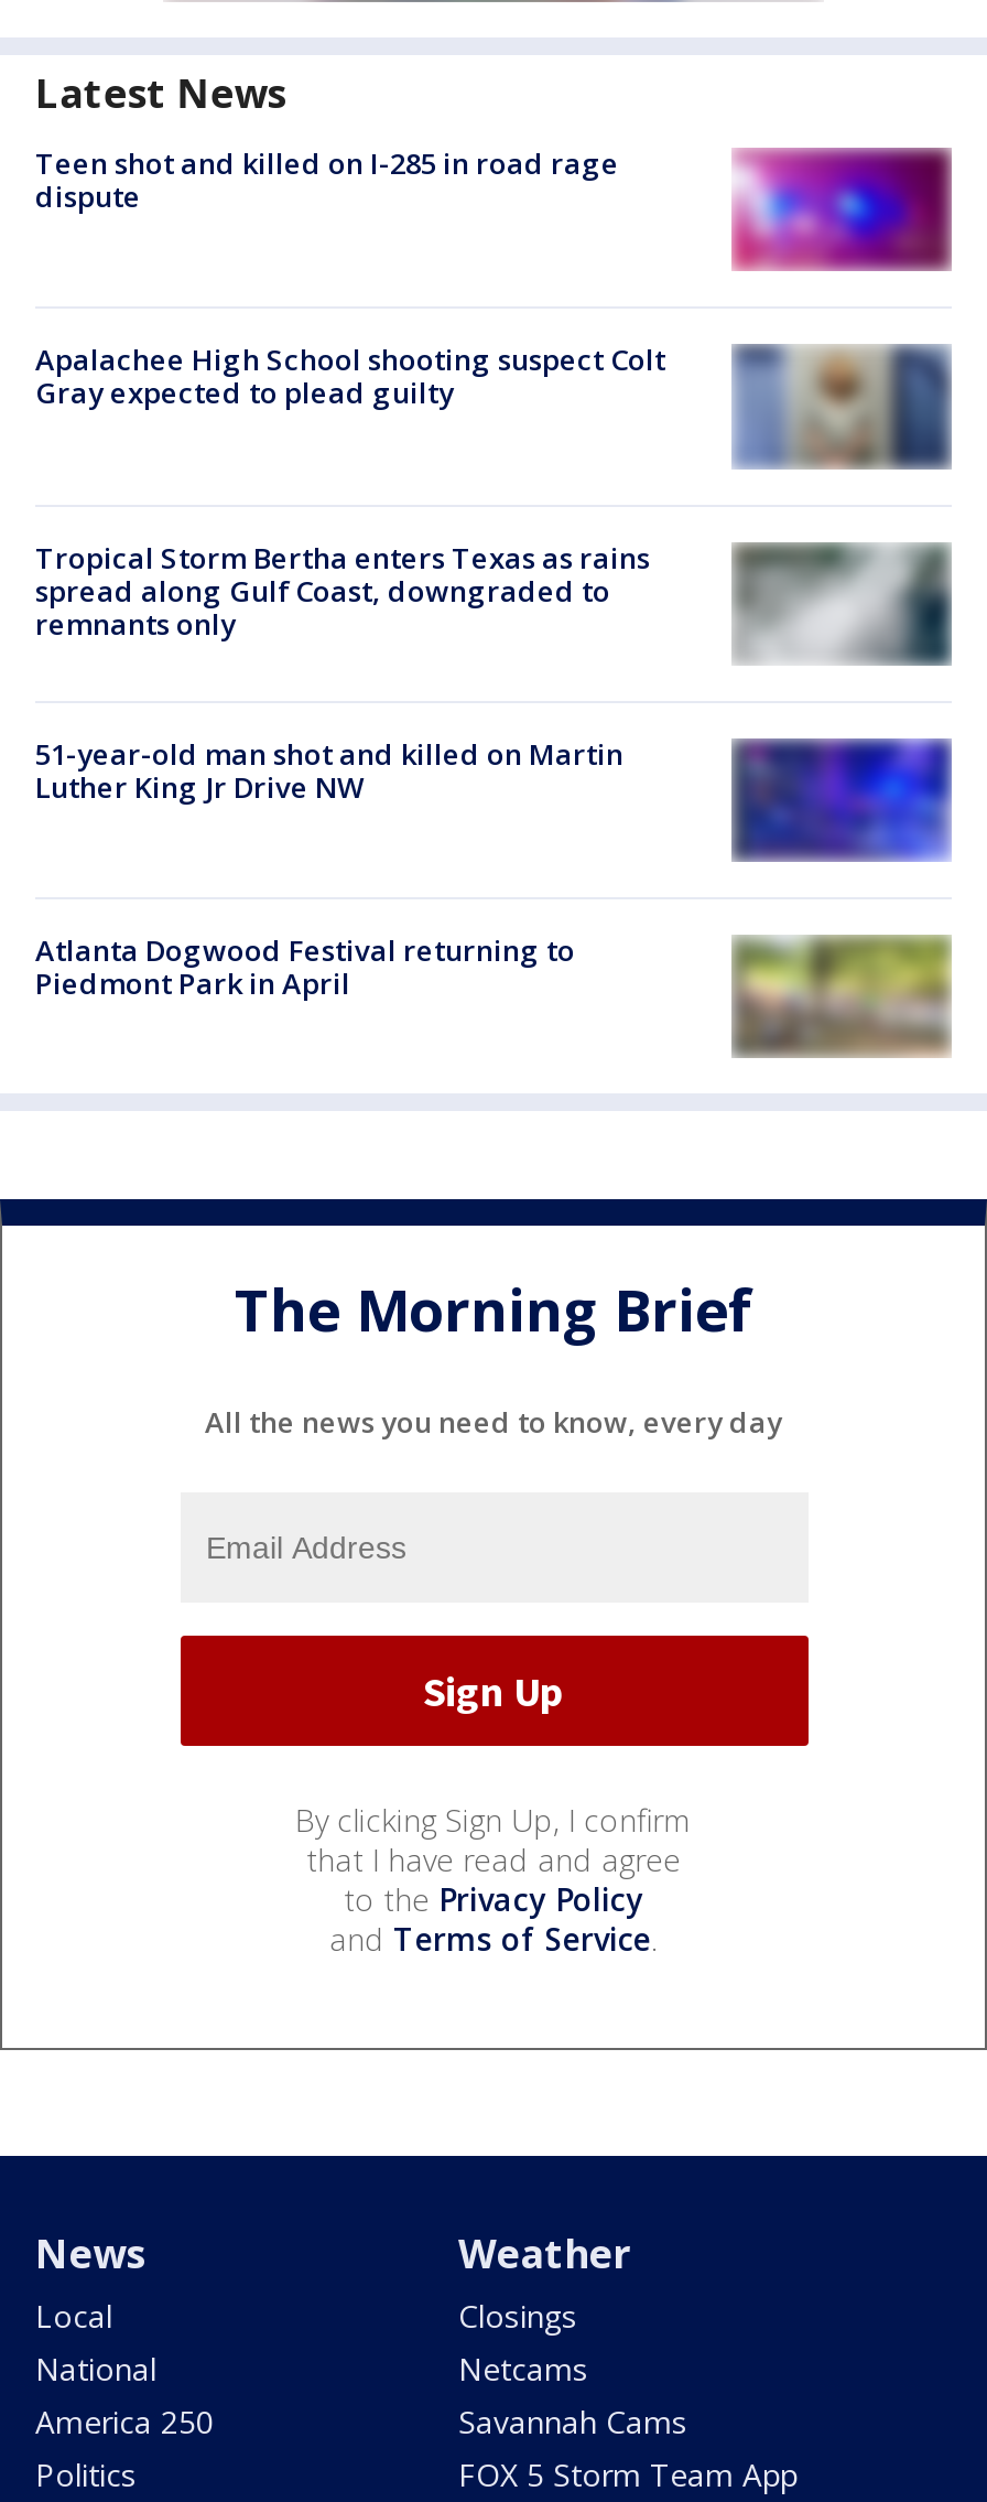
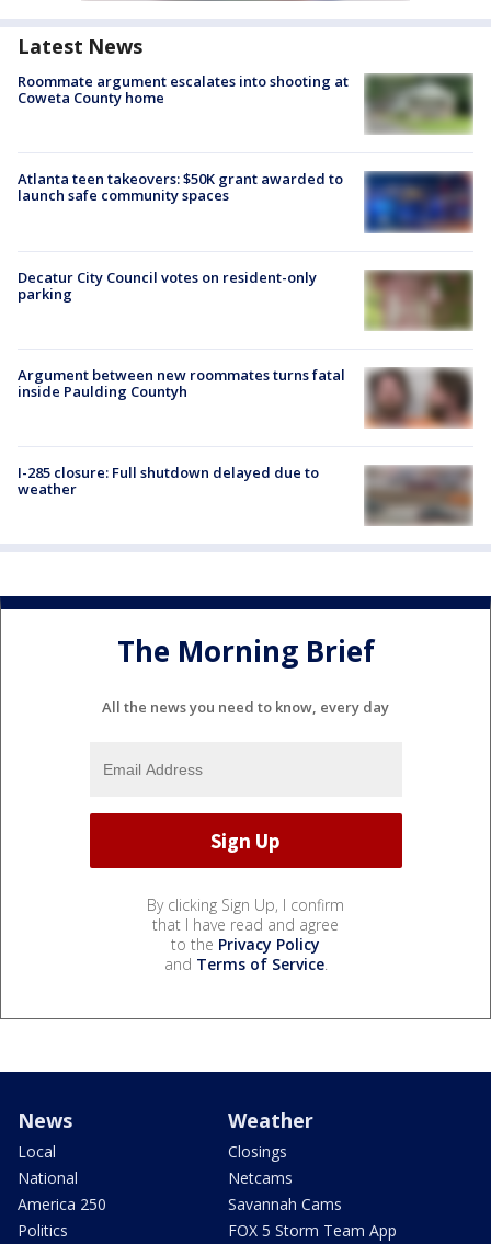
[35,144,619,216] Teen shot and killed on I-285 in road rage | dispute -> [18,71,349,108] Roommate argument escalates into shooting at | Coweta County home
[731,148,952,271] [image] -> [364,73,473,135] [image]
[35,341,952,470] [image] | Apalachee High School shooting suspect Colt | Gray expected to plead guilty -> [18,169,473,233] [image] | Atlanta teen takeovers: $50K grant awarded to | launch safe community spaces
[35,537,650,643] Tropical Storm Bertha enters Texas as rains | spread along Gulf Coast, downgraded to | remnants only -> [18,267,317,303] Decatur City Council votes on resident-only | parking
[734,542,952,666] [image] -> [365,270,473,331] [image]
[35,734,623,807] 51-year-old man shot and killed on Martin | Luther King Jr Drive NW -> [18,365,345,401] Argument between new roommates turns fatal | inside Paulding Countyh
[731,738,952,862] [image] -> [365,367,473,429] [image]
[35,931,575,1003] Atlanta Dogwood Festival returning to | Piedmont Park in April -> [18,463,319,499] I-285 closure: Full shutdown delayed due to | weather
[736,937,950,1049] [image] -> [367,466,472,522] [image]

